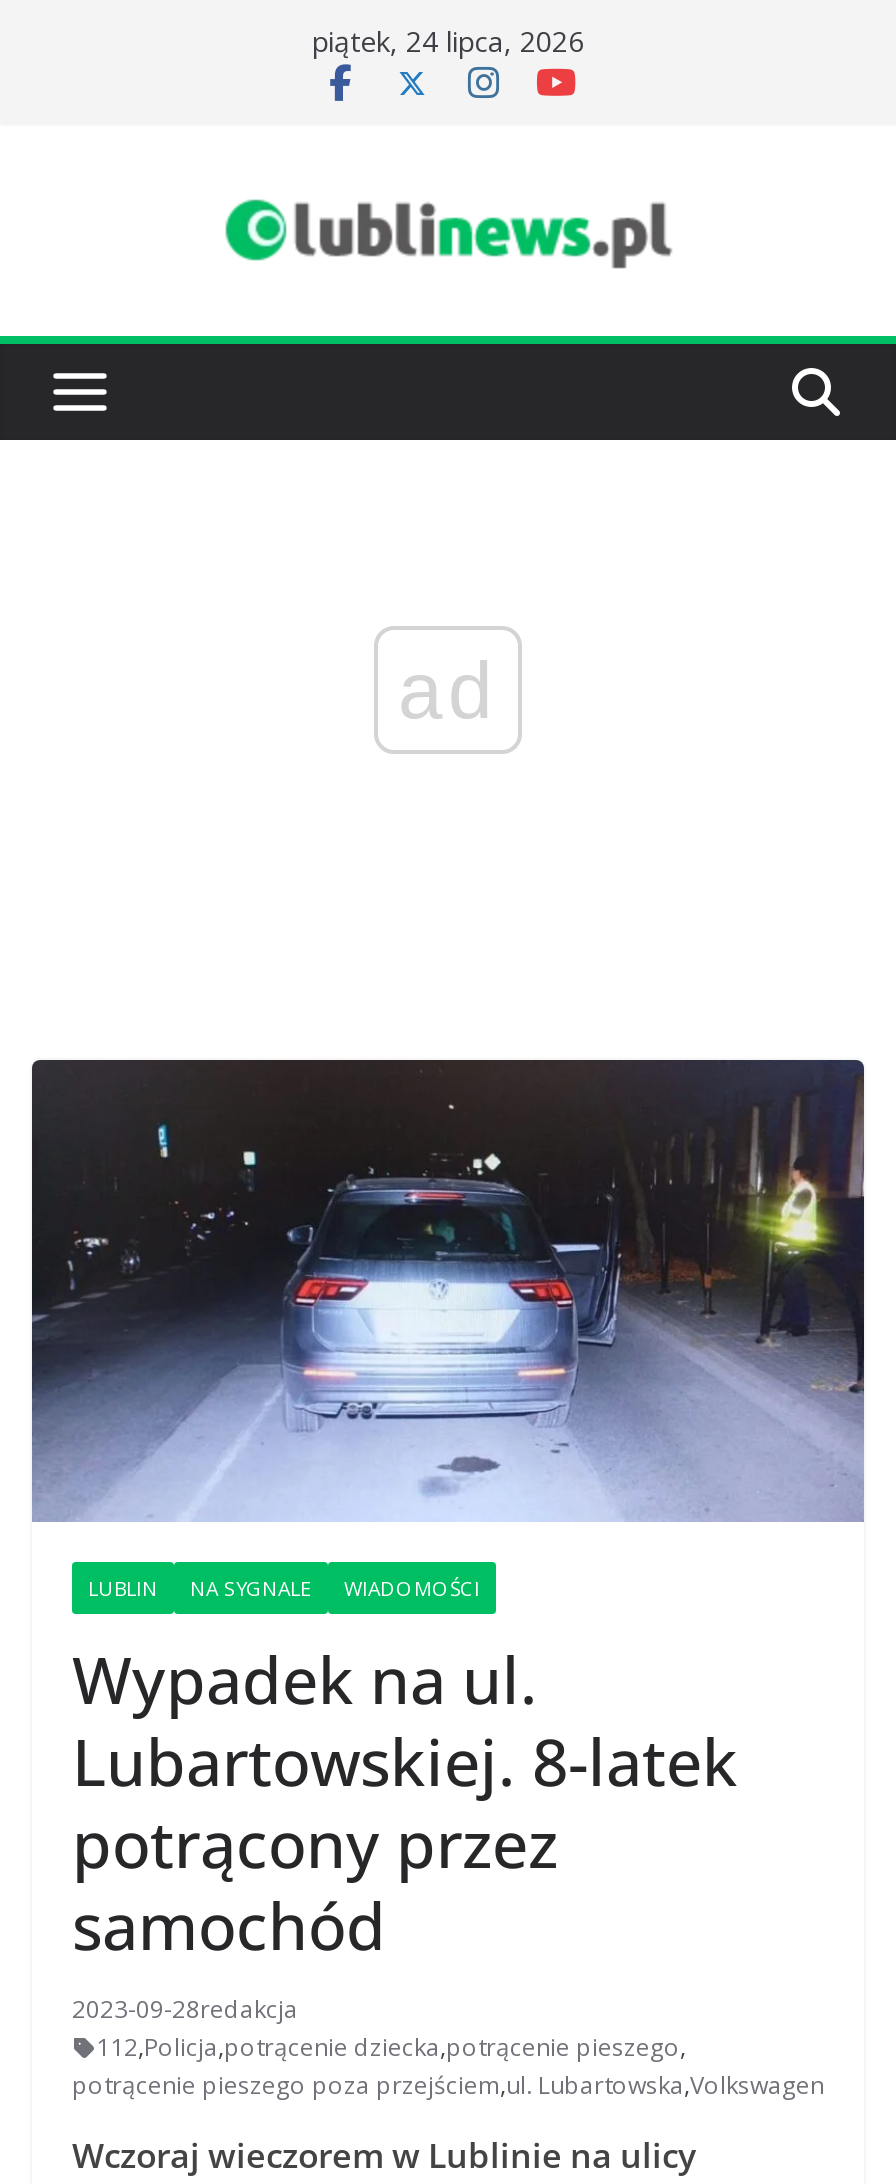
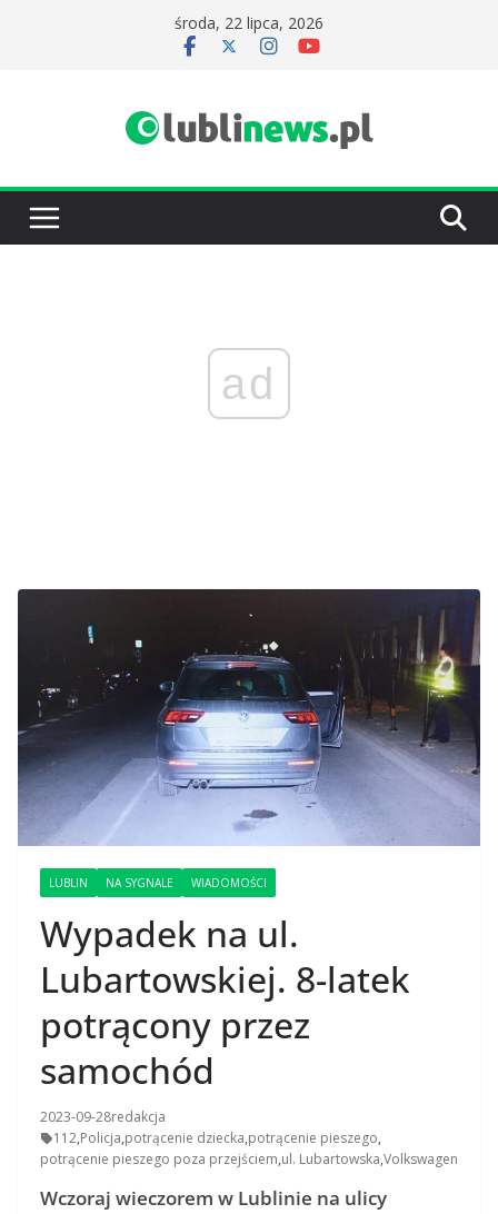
[312,22,584,60] piątek, 24 lipca, 2026 -> [175,12,323,33] środa, 22 lipca, 2026

